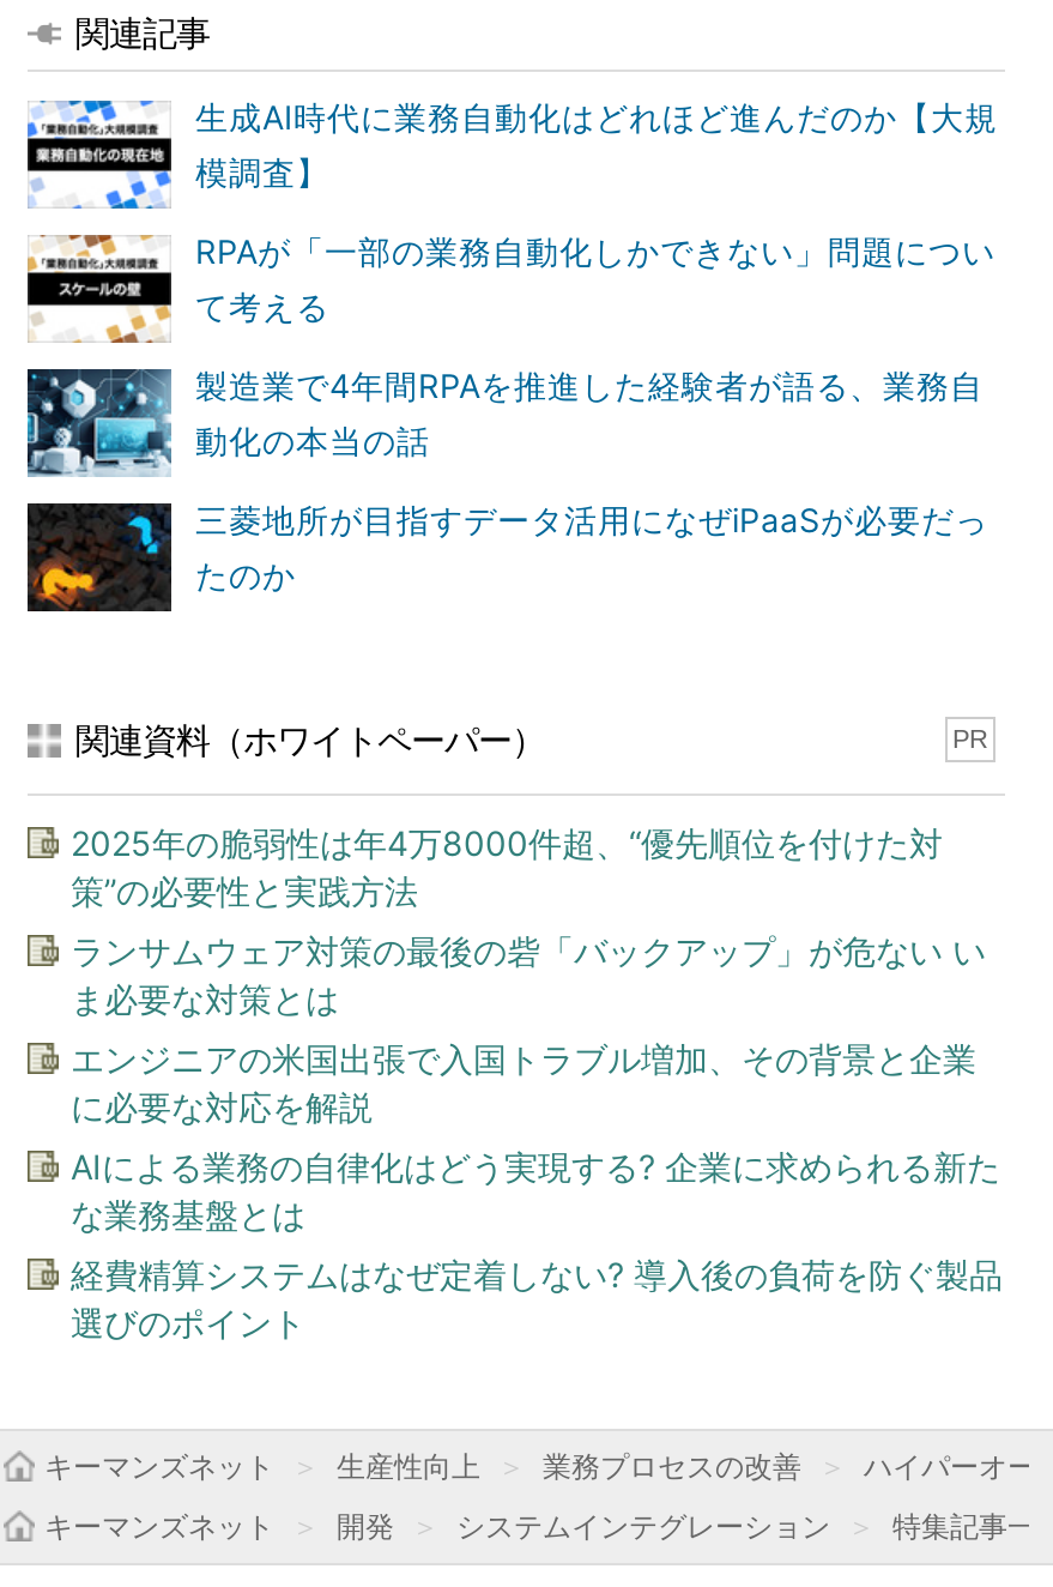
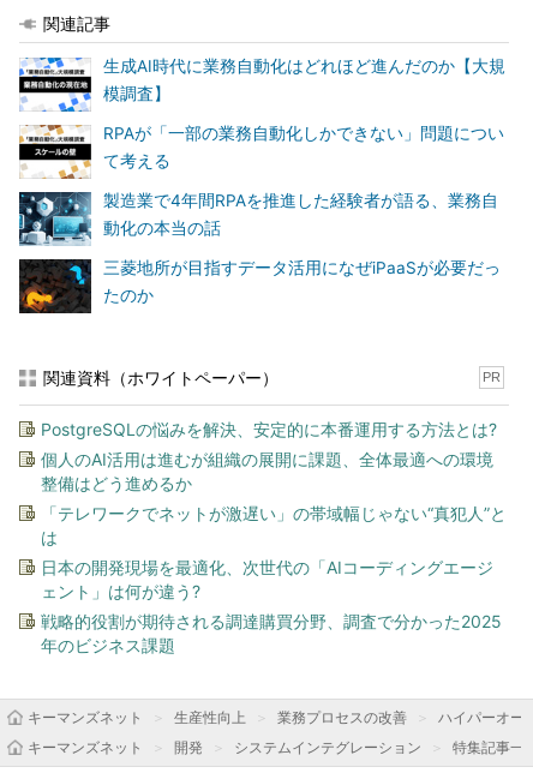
[71,822,943,911] 2025年の脆弱性は年4万8000件超、“優先順位を付けた対 | 策”の必要性と実践方法 -> [41,419,497,439] PostgreSQLの悩みを解決、安定的に本番運用する方法とは?
[71,930,986,1019] ランサムウェア対策の最後の砦「バックアップ」が危ない い | ま必要な対策とは -> [41,449,493,493] 個人のAI活用は進むが組織の展開に課題、全体最適への環境 | 整備はどう進めるか
[71,1038,976,1127] エンジニアの米国出張で入国トラブル増加、その背景と企業 | に必要な対応を解説 -> [41,503,507,547] 「テレワークでネットが激遅い」の帯域幅じゃない“真犯人”と | は
[71,1146,1000,1235] AIによる業務の自律化はどう実現する? 企業に求められる新た | な業務基盤とは -> [41,557,493,601] 日本の開発現場を最適化、次世代の「AIコーディングエージ | ェント」は何が違う?
[71,1254,1003,1342] 経費精算システムはなぜ定着しない? 導入後の負荷を防ぐ製品 | 選びのポイント -> [41,611,502,655] 戦略的役割が期待される調達購買分野、調査で分かった2025 | 年のビジネス課題

